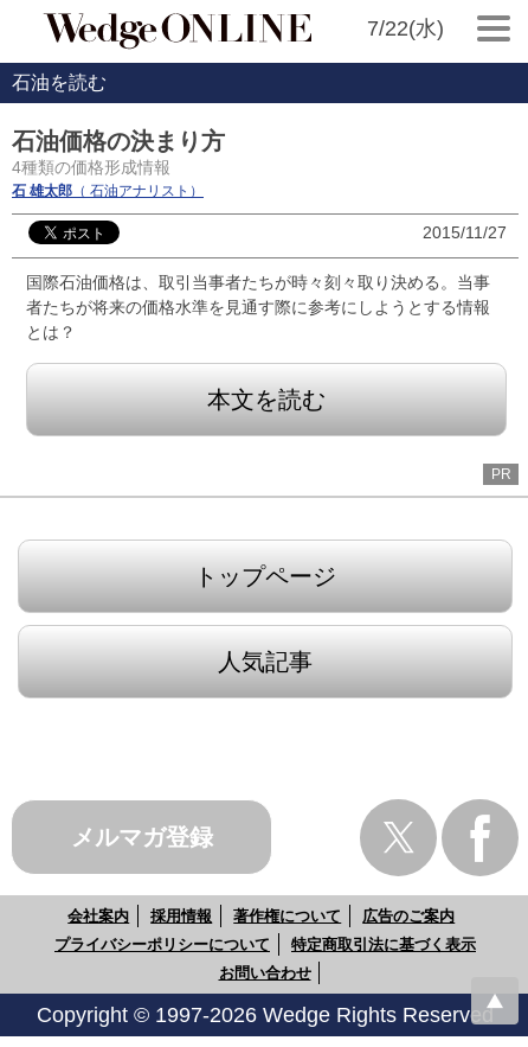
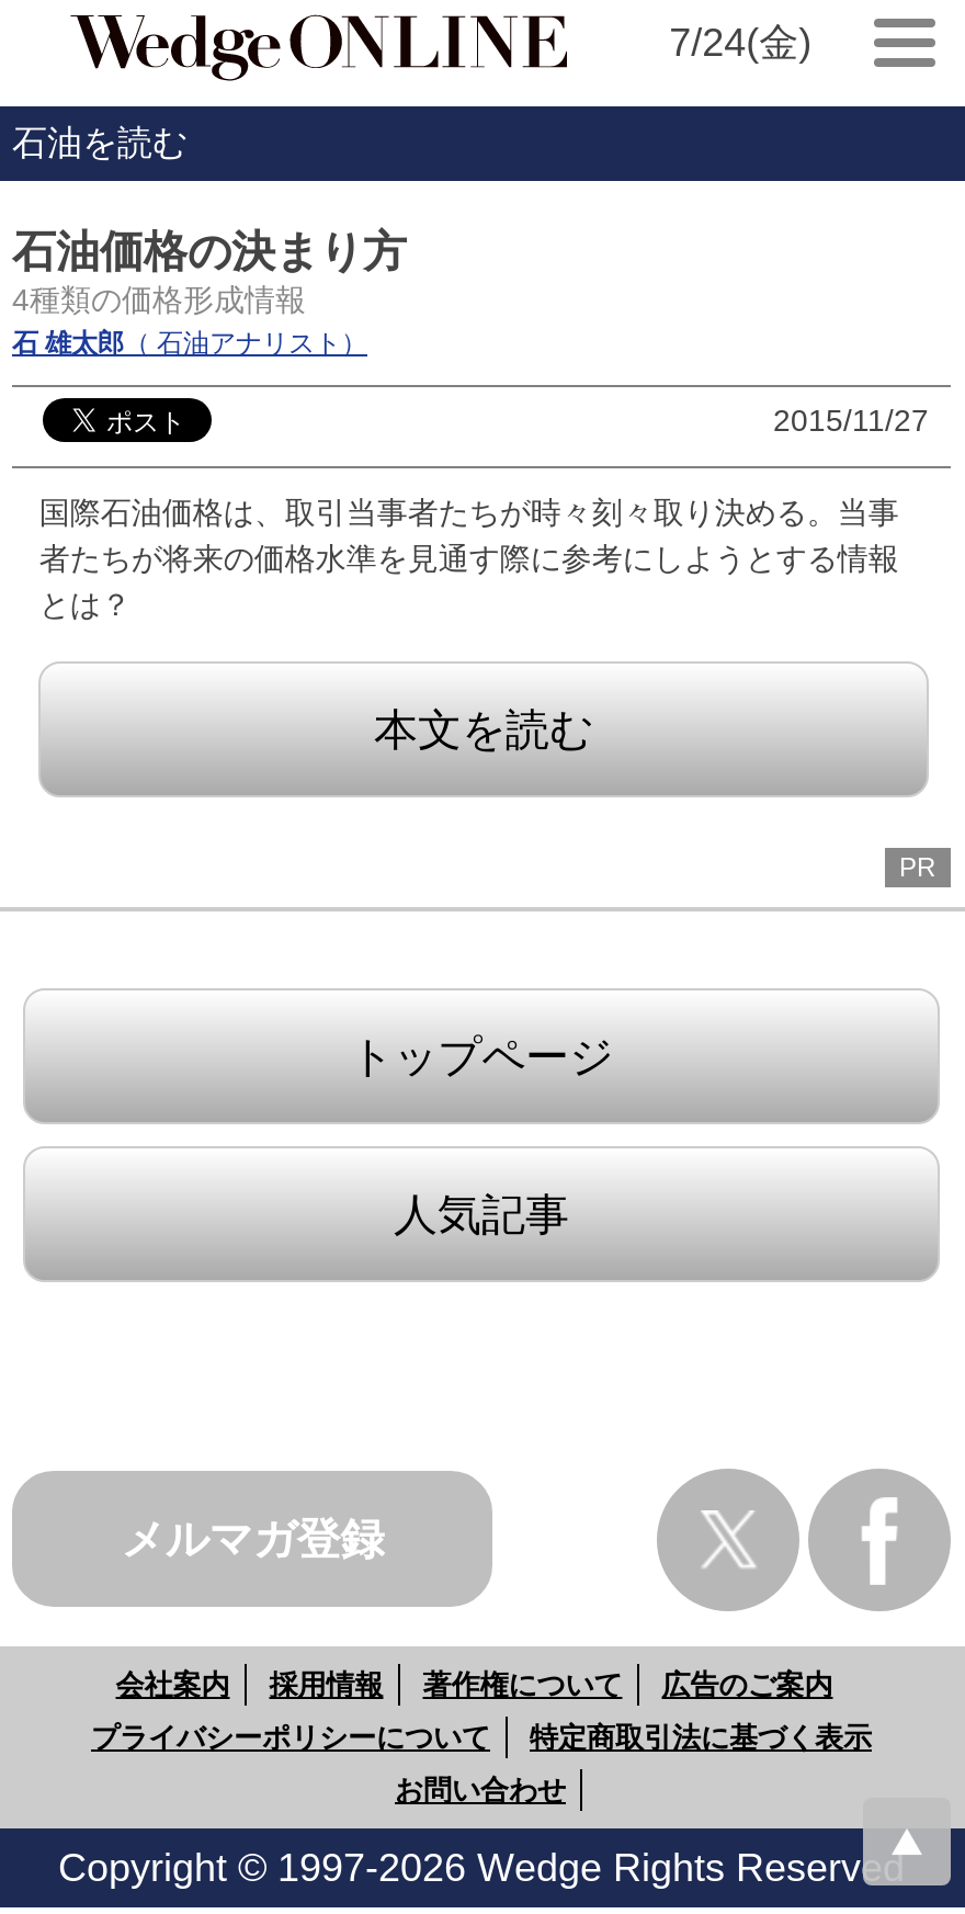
[367,17,443,40] 7/22(水) -> [669,21,812,65] 7/24(金)

